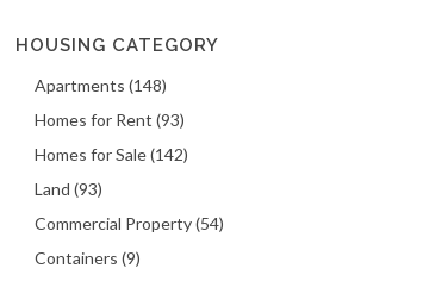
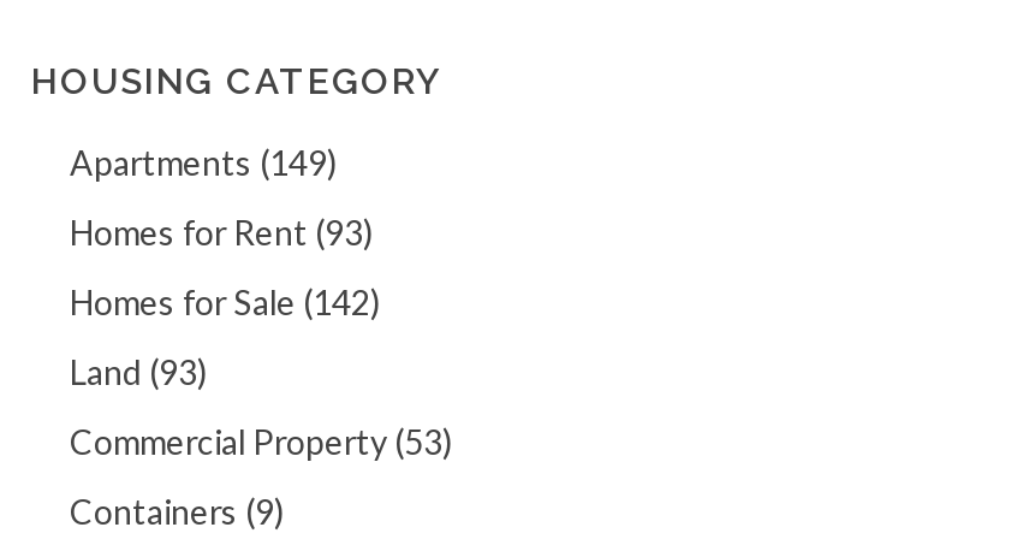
[35,75,167,96] Apartments (148) -> [70,143,337,184] Apartments (149)
[35,214,224,234] Commercial Property (54) -> [70,422,452,463] Commercial Property (53)

